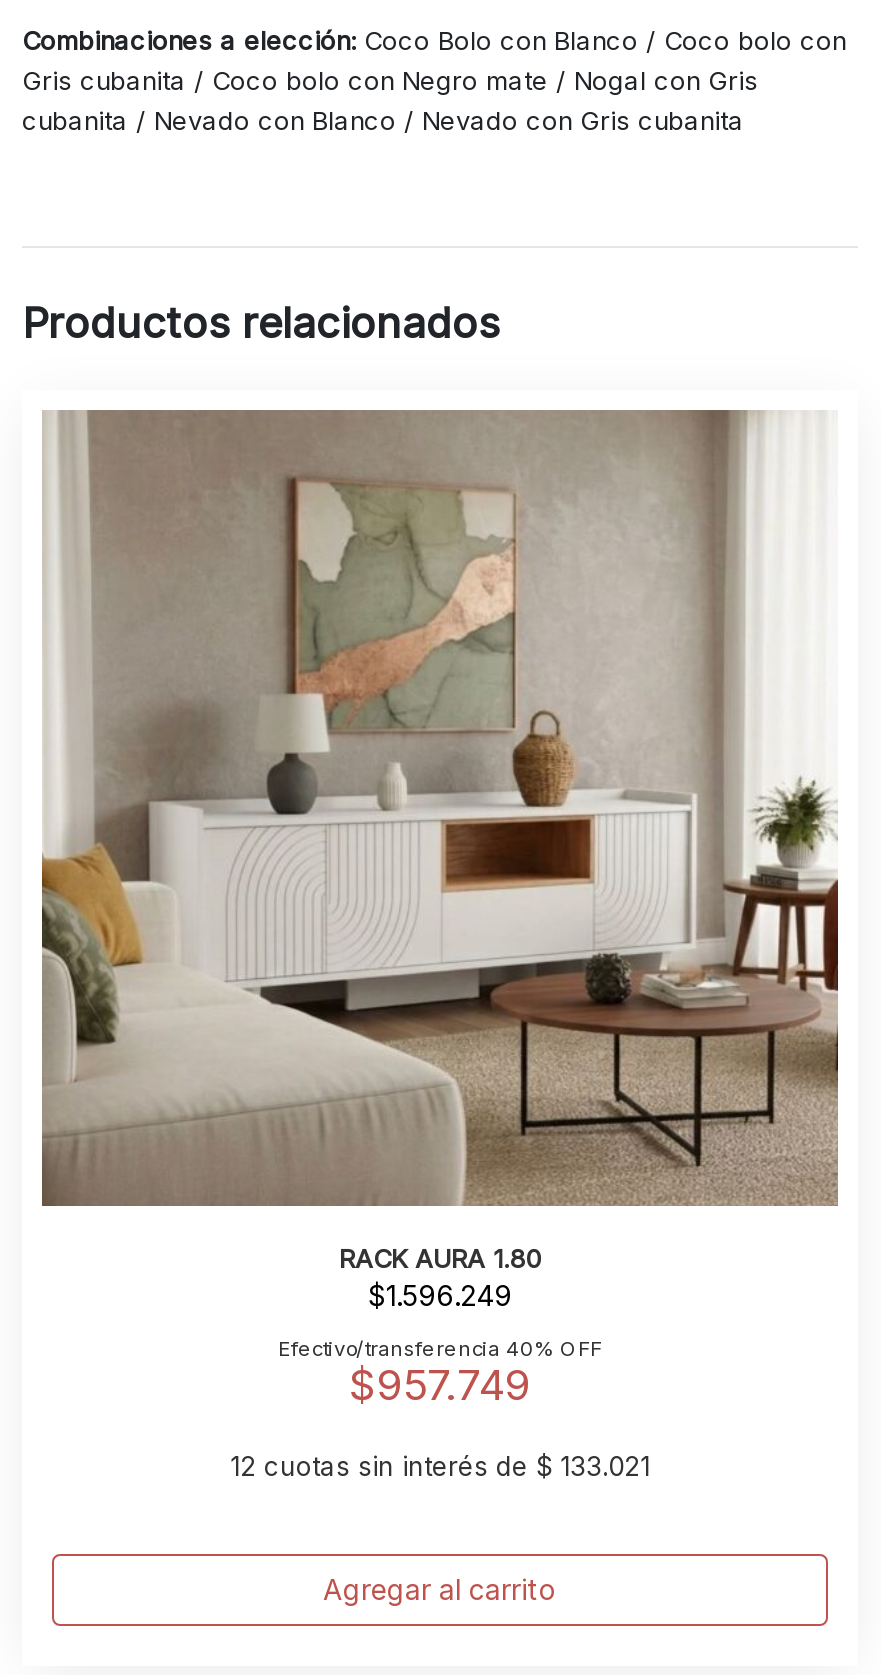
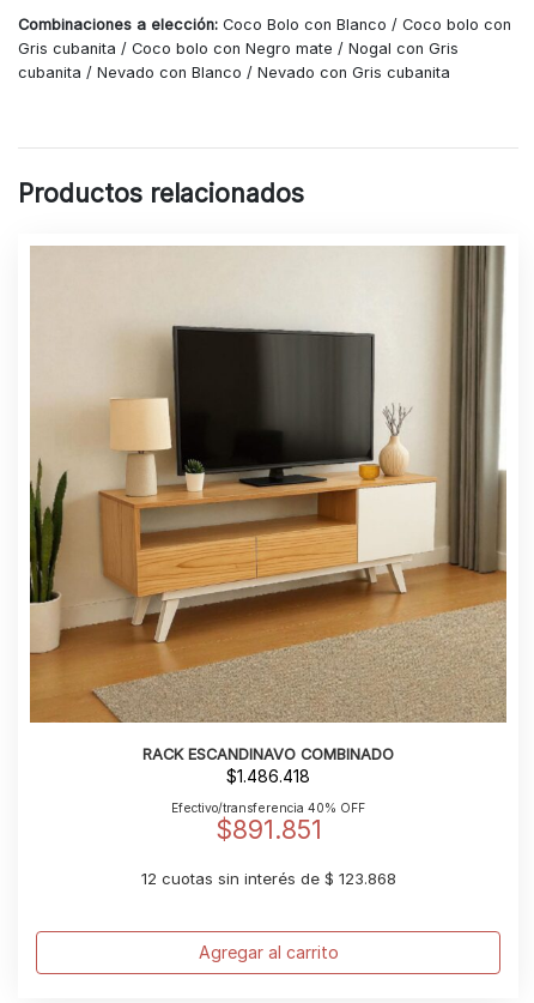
[40,410,840,1275] [image] | RACK AURA 1.80 -> [29,244,508,764] [image] | RACK ESCANDINAVO COMBINADO
[368,1279,512,1313] $1.596.249 -> [226,766,310,787] $1.486.418
[349,1361,531,1411] $957.749 -> [215,815,321,845] $891.851
[230,1451,650,1483] 12 cuotas sin interés de $ 133.021 -> [141,869,396,888] 12 cuotas sin interés de $ 123.868

